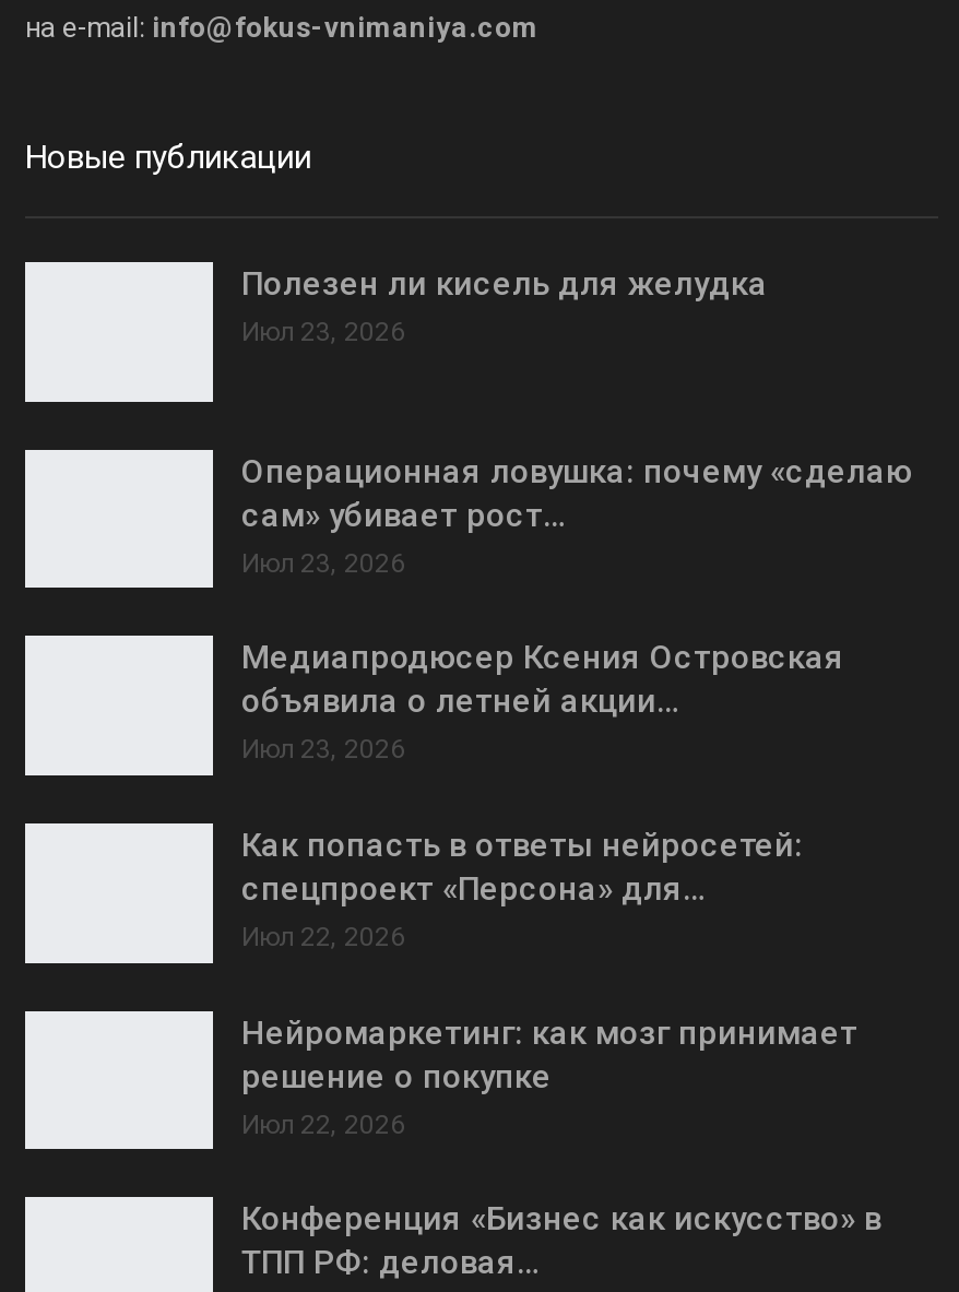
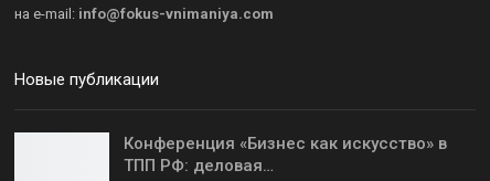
[241,265,768,348] Полезен ли кисель для желудка | Июл 23, 2026 -> none
[241,452,912,1140] Операционная ловушка: почему «сделаю | сам» убивает рост… | Июл 23, 2026 | Медиапродюсер Ксения Островская | объявила о летней акции… | Июл 23, 2026 | Как попасть в ответы нейросетей: | спецпроект «Персона» для… | Июл 22, 2026 | Нейромаркетинг: как мозг принимает | решение о покупке | Июл 22, 2026 -> none

